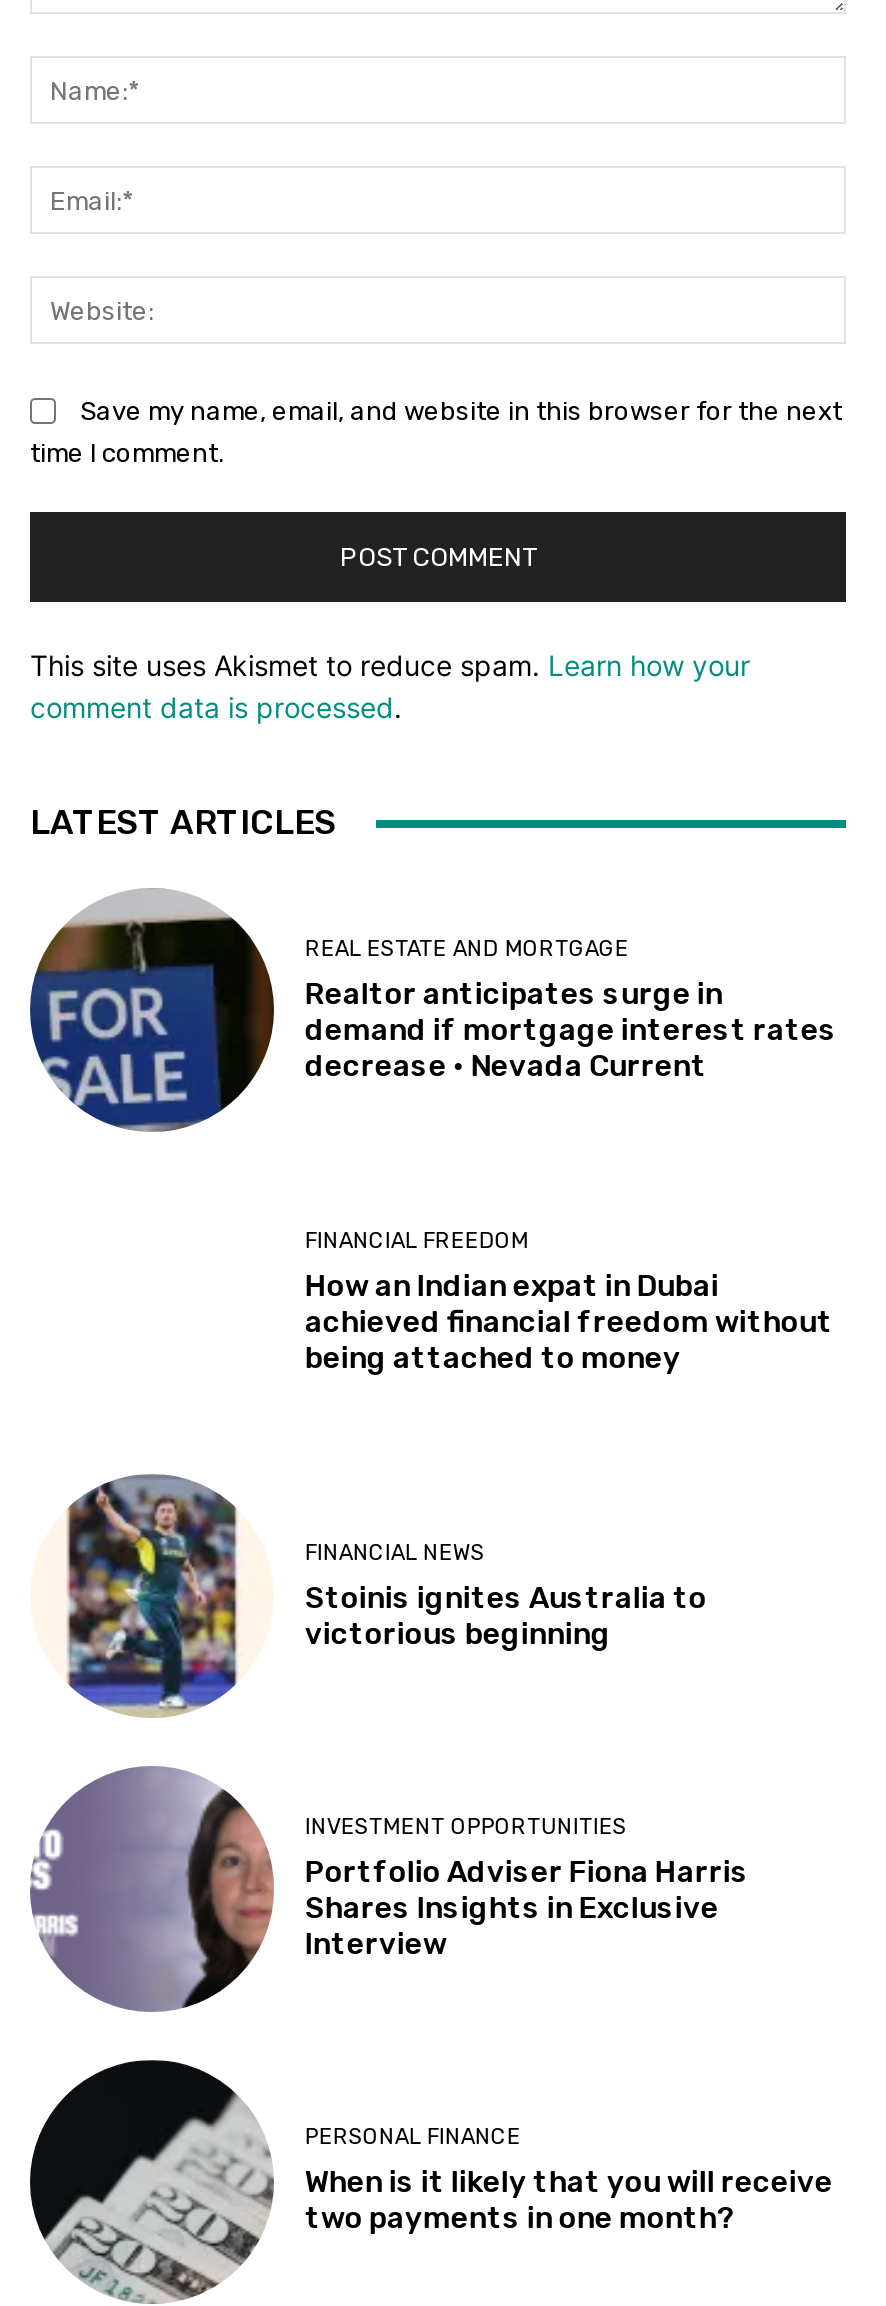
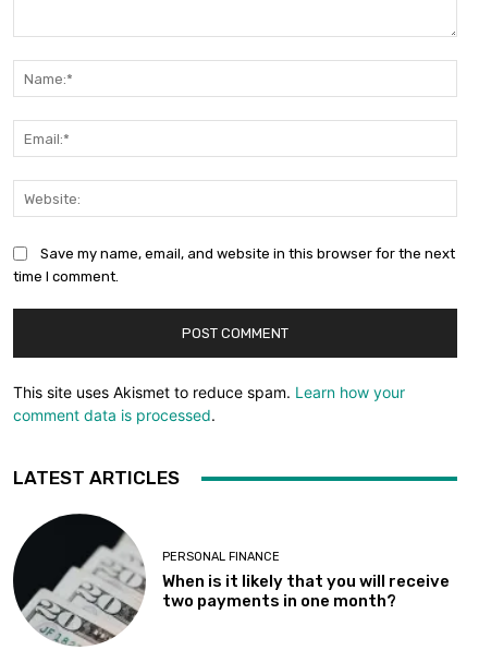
[30,890,837,1132] [image] | REAL ESTATE AND MORTGAGE | Realtor anticipates surge in | demand if mortgage interest rates | decrease • Nevada Current -> none
[305,1228,833,1376] FINANCIAL FREEDOM | How an Indian expat in Dubai | achieved financial freedom without | being attached to money -> none
[64,1474,707,1720] [image] | FINANCIAL NEWS | Stoinis ignites Australia to | victorious beginning -> none
[28,1766,749,2014] [image] | INVESTMENT OPPORTUNITIES | Portfolio Adviser Fiona Harris | Shares Insights in Exclusive | Interview -> none

